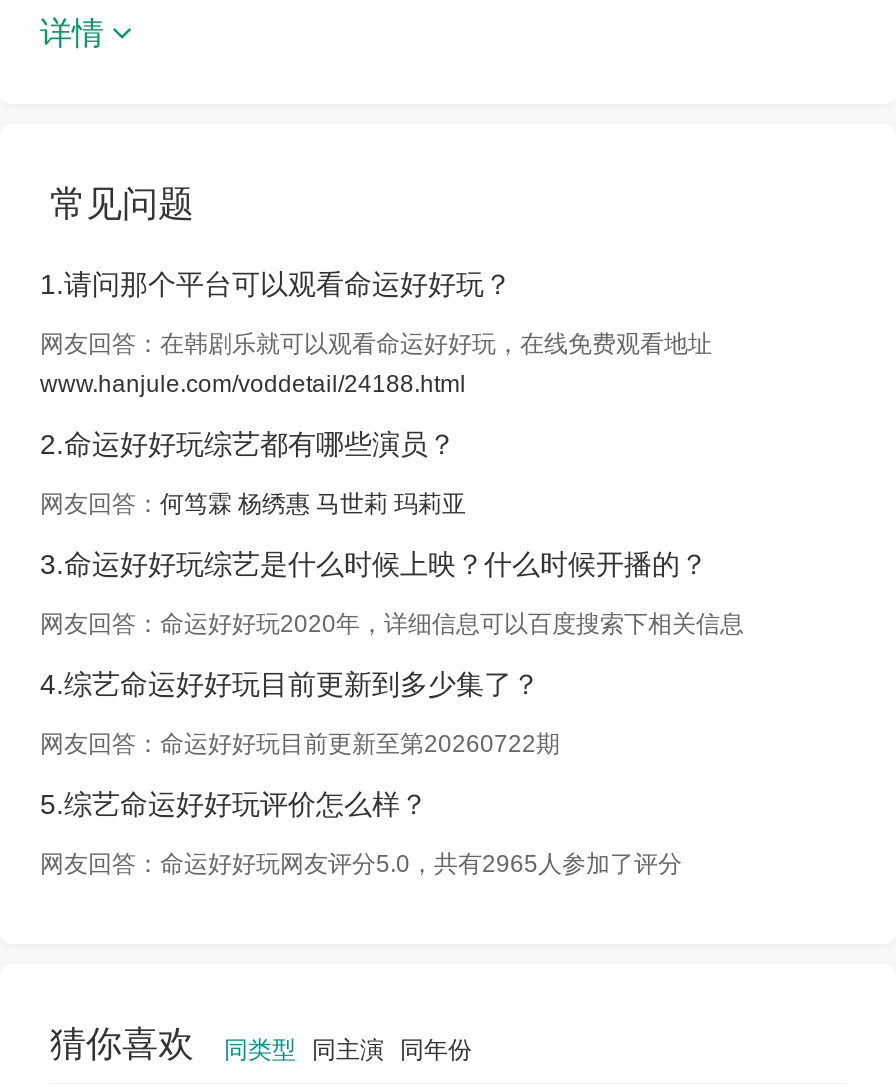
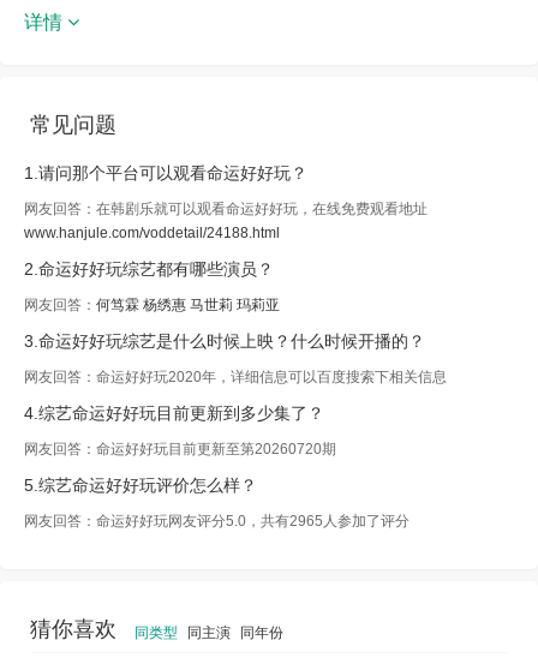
[40,730,560,758] 网友回答：命运好好玩目前更新至第20260722期 -> [24,441,336,457] 网友回答：命运好好玩目前更新至第20260720期

